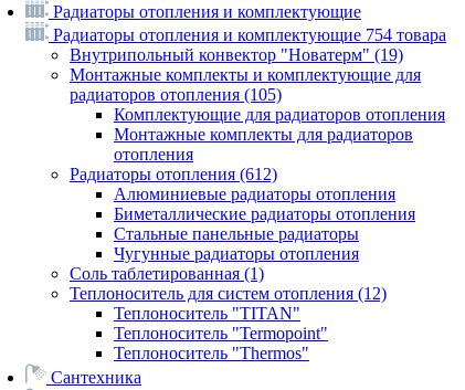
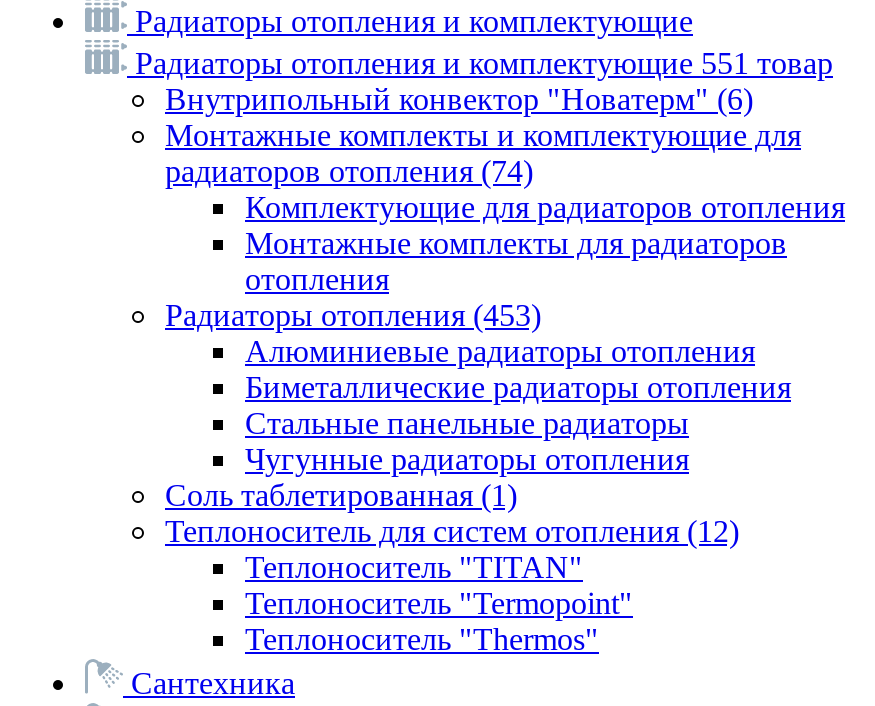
[49,25,446,44] Радиаторы отопления и комплектующие 754 товара -> [127,46,833,80] Радиаторы отопления и комплектующие 551 товар
[70,45,403,64] Внутрипольный конвектор "Новатерм" (19) -> [165,82,753,116] Внутрипольный конвектор "Новатерм" (6)
[70,85,282,104] радиаторов отопления (105) -> [165,154,533,188] радиаторов отопления (74)
[70,165,277,183] Радиаторы отопления (612) -> [165,298,541,332] Радиаторы отопления (453)

